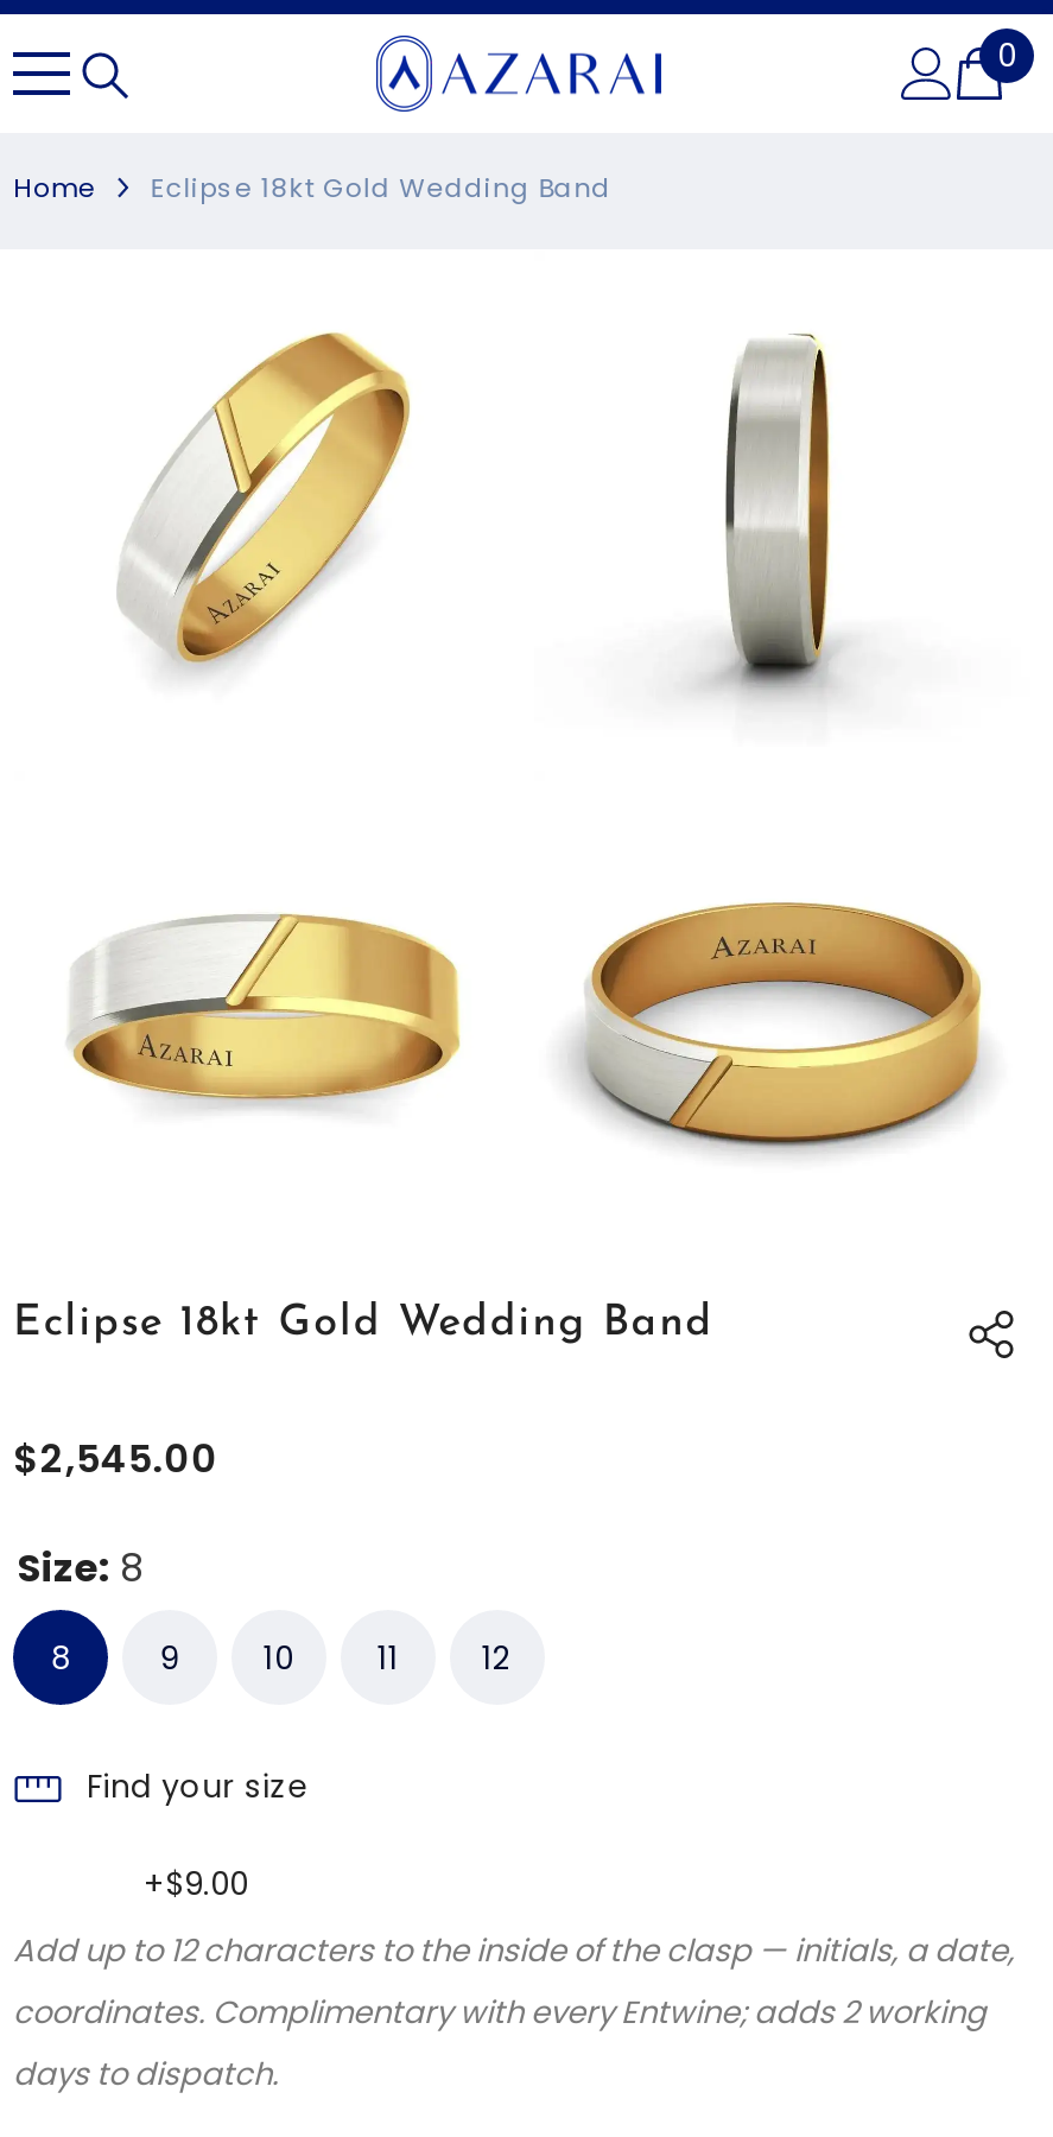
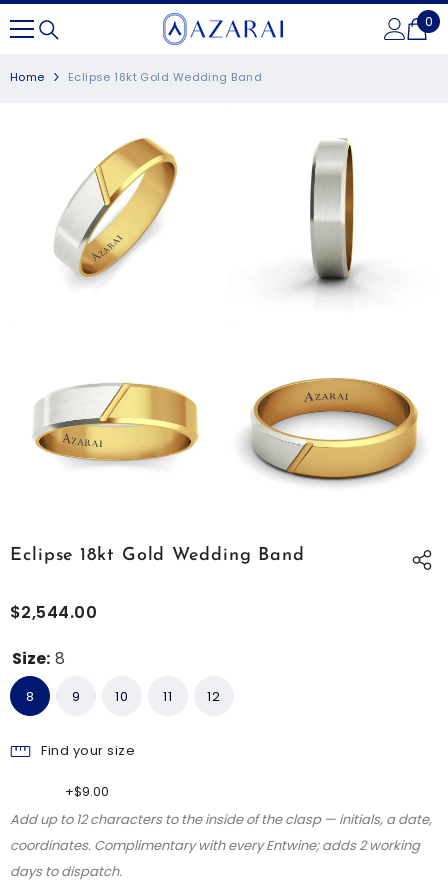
[13,1432,218,1486] $2,545.00 -> [10,601,97,624] $2,544.00

